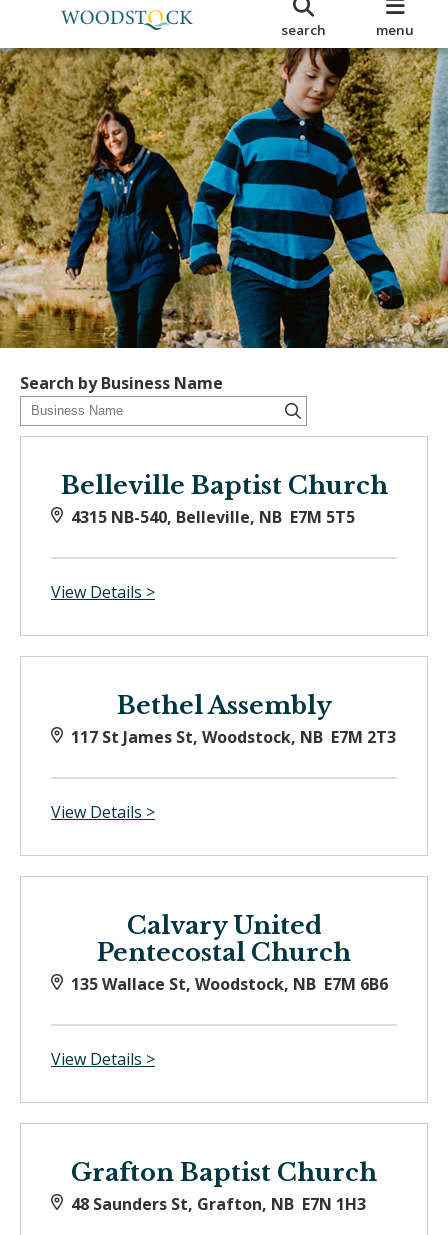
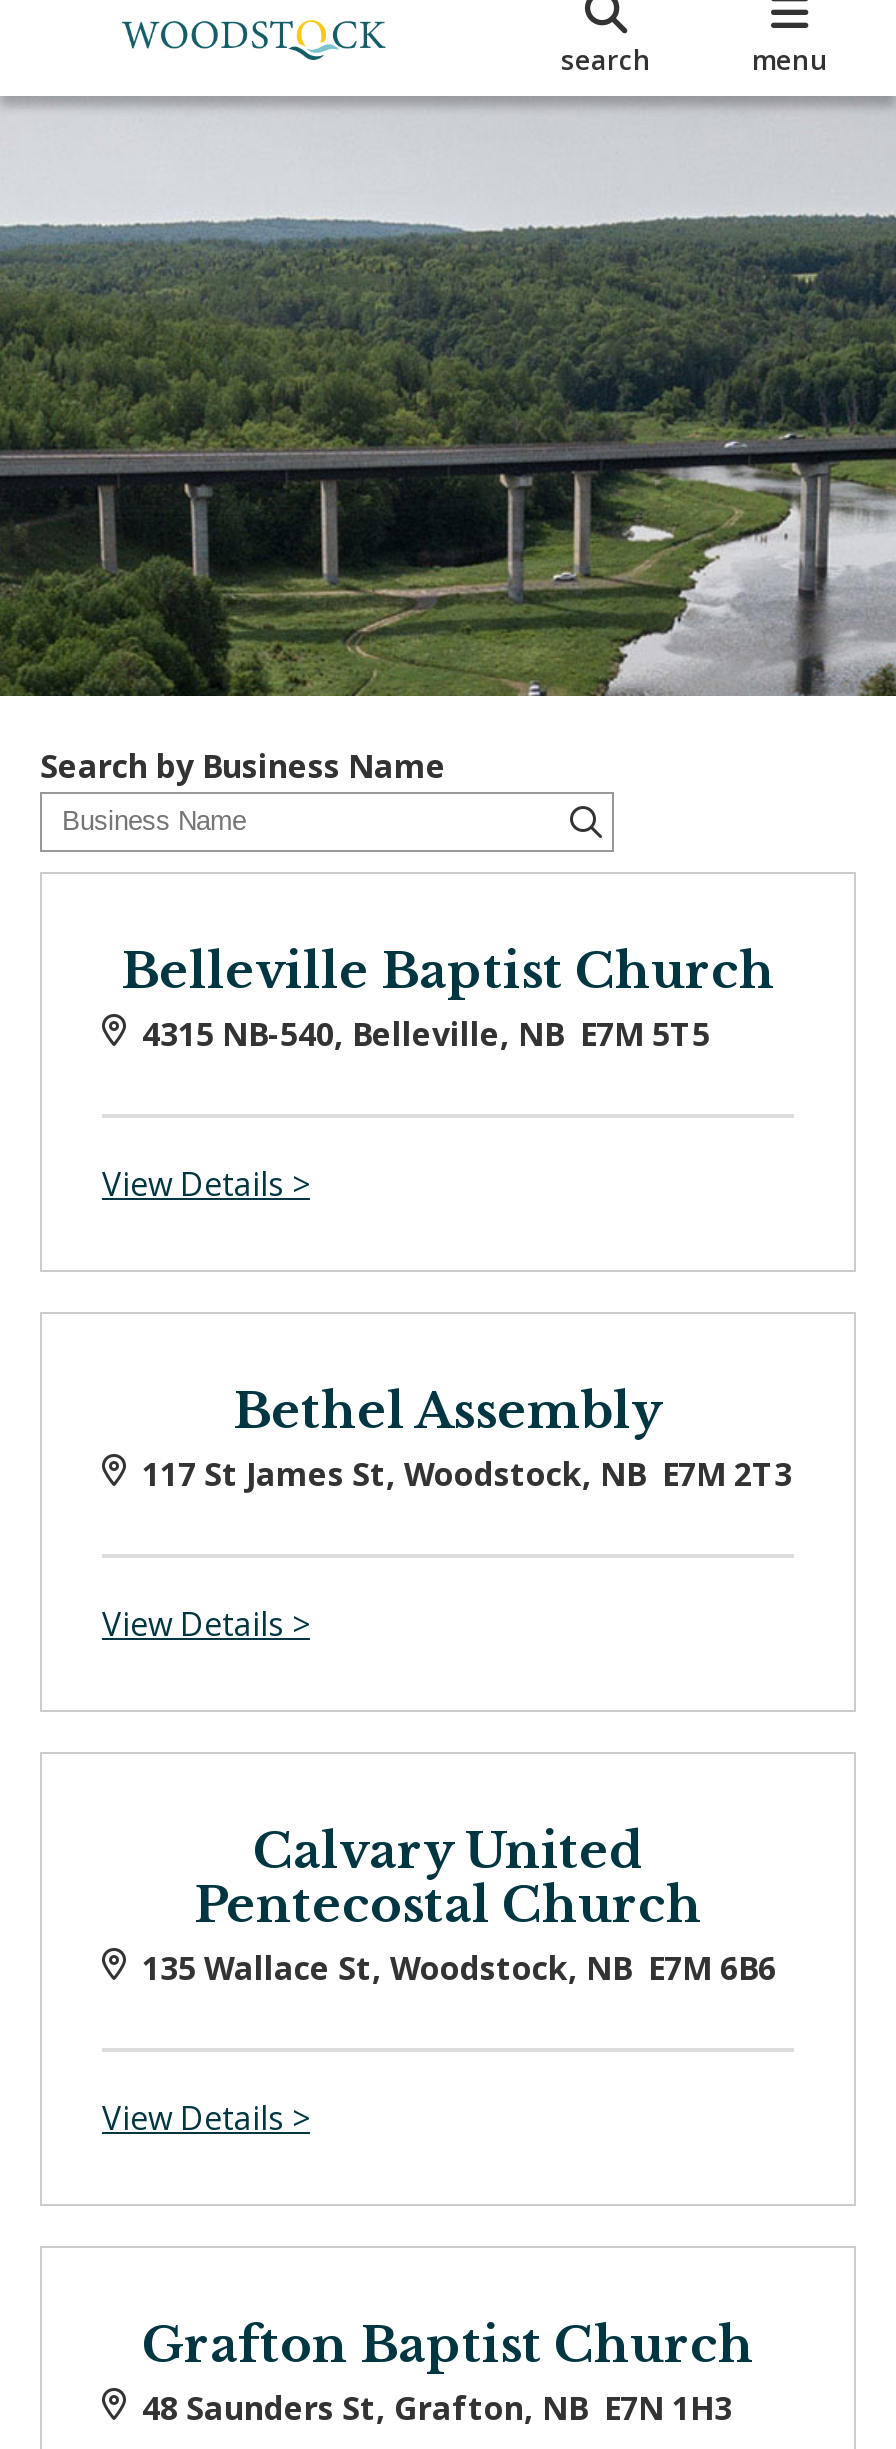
[3,47,445,349] [image] -> [6,96,890,698] [image]

